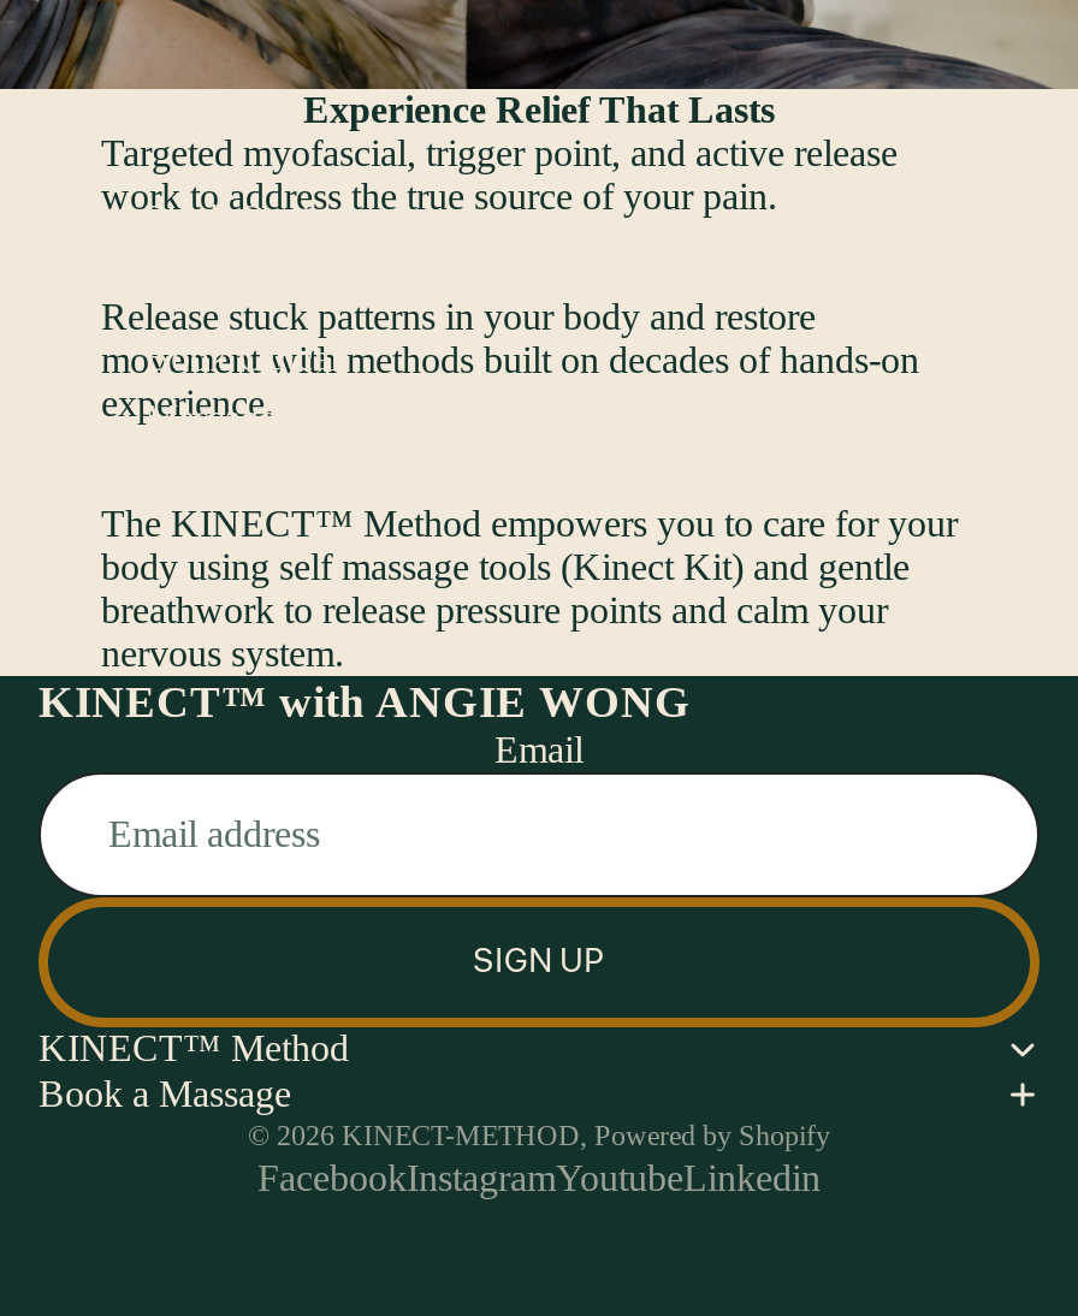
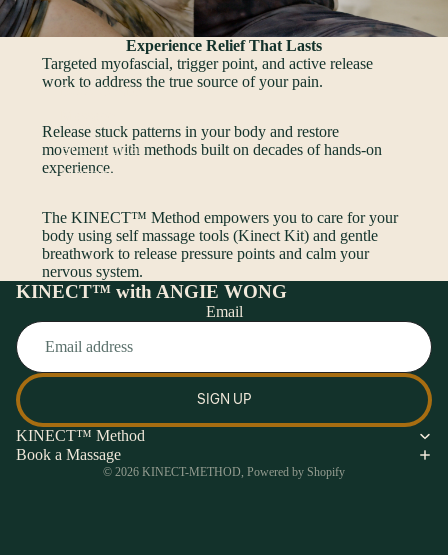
[257,1157,821,1198] FacebookInstagramYoutubeLinkedin -> none

